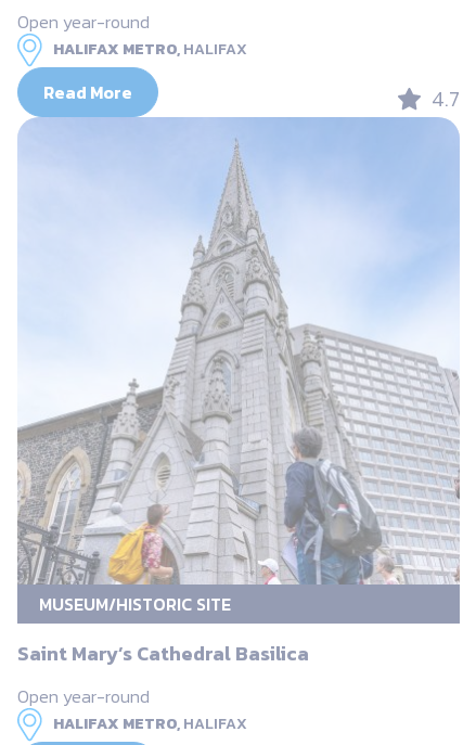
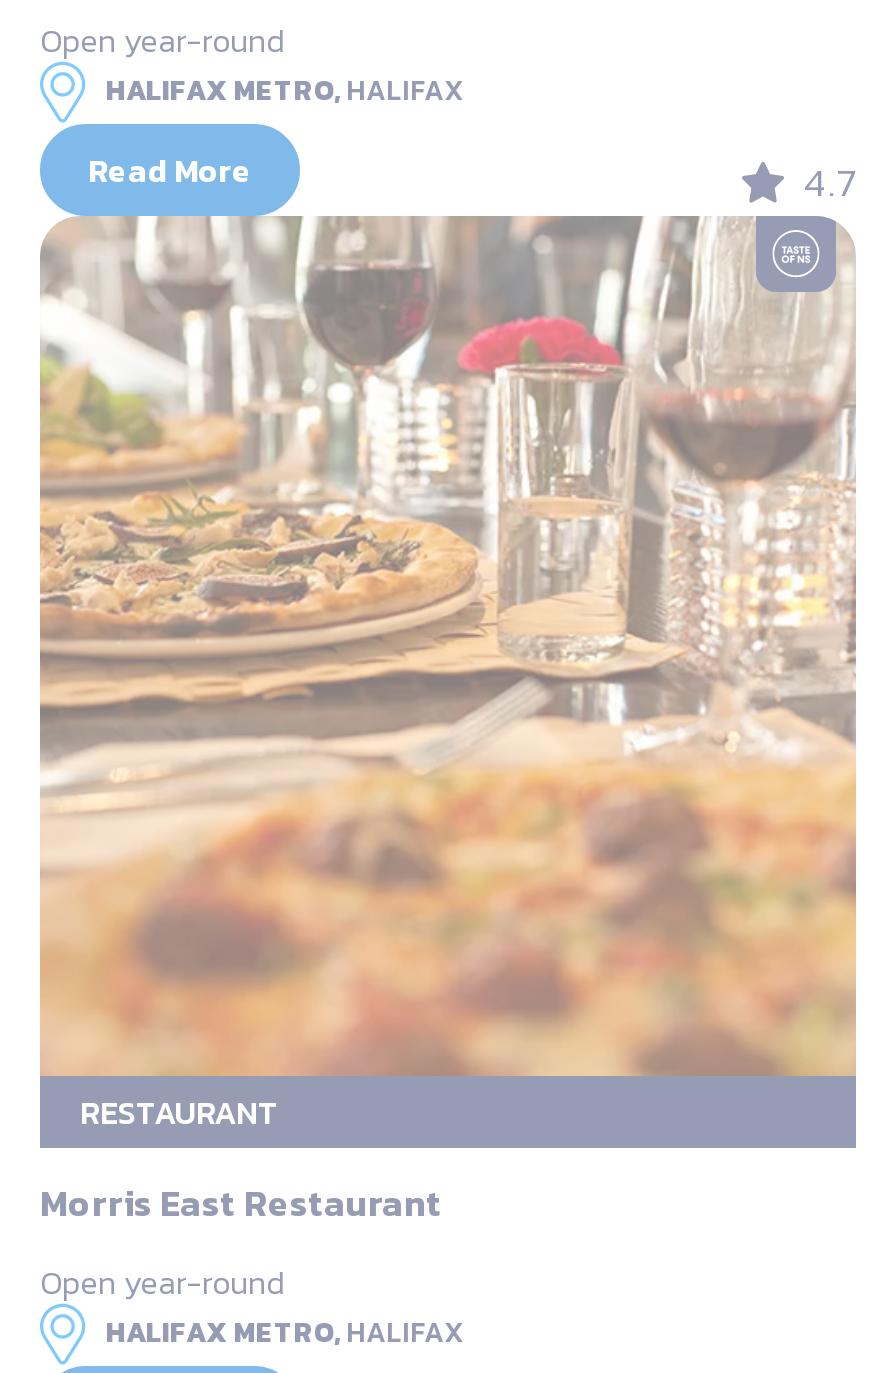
[16,116,461,617] [image] | MUSEUM/HISTORIC SITE -> [38,213,858,1136] [image] | RESTAURANT
[17,638,309,668] Saint Mary’s Cathedral Basilica -> [40,1176,442,1230] Morris East Restaurant

